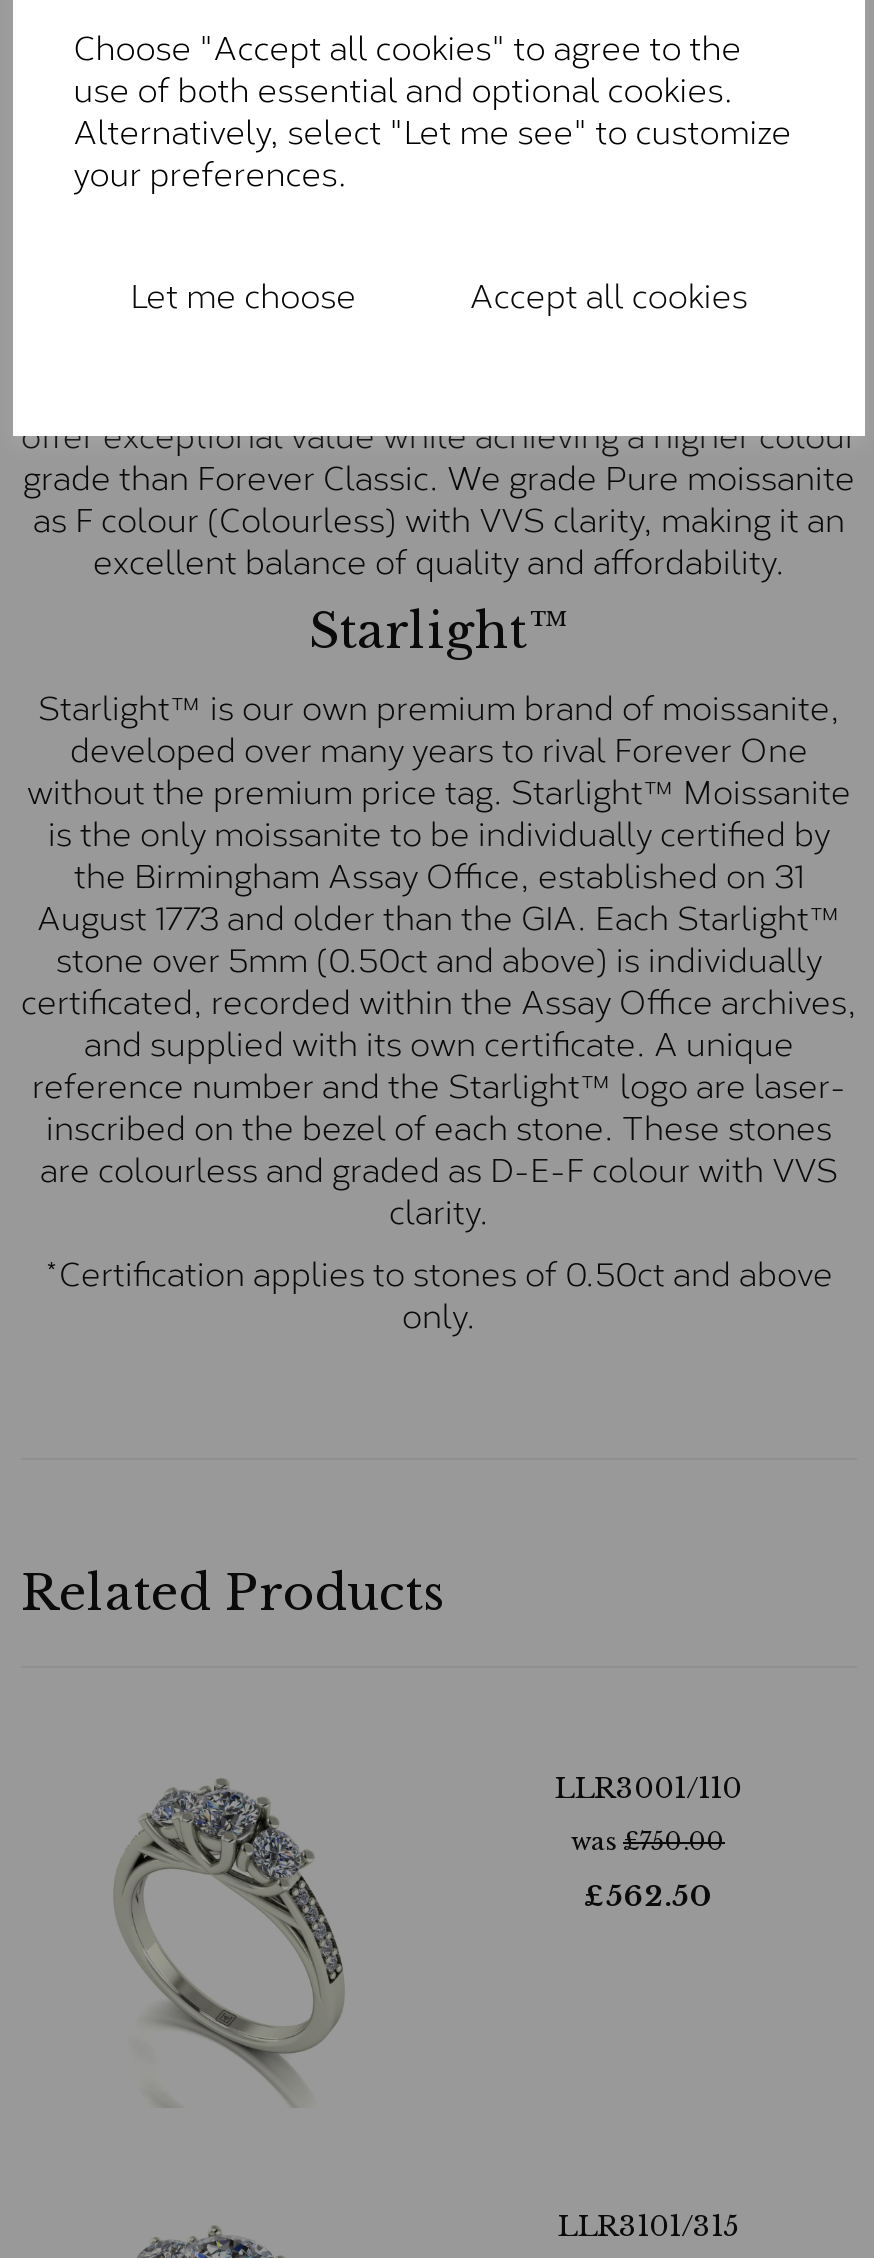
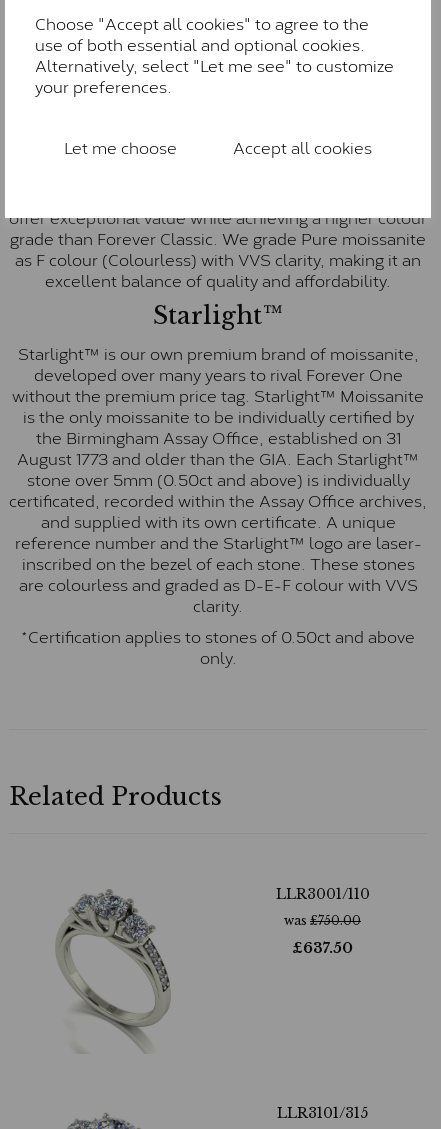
[584,1878,712,1914] £562.50 -> [292,939,353,957] £637.50

